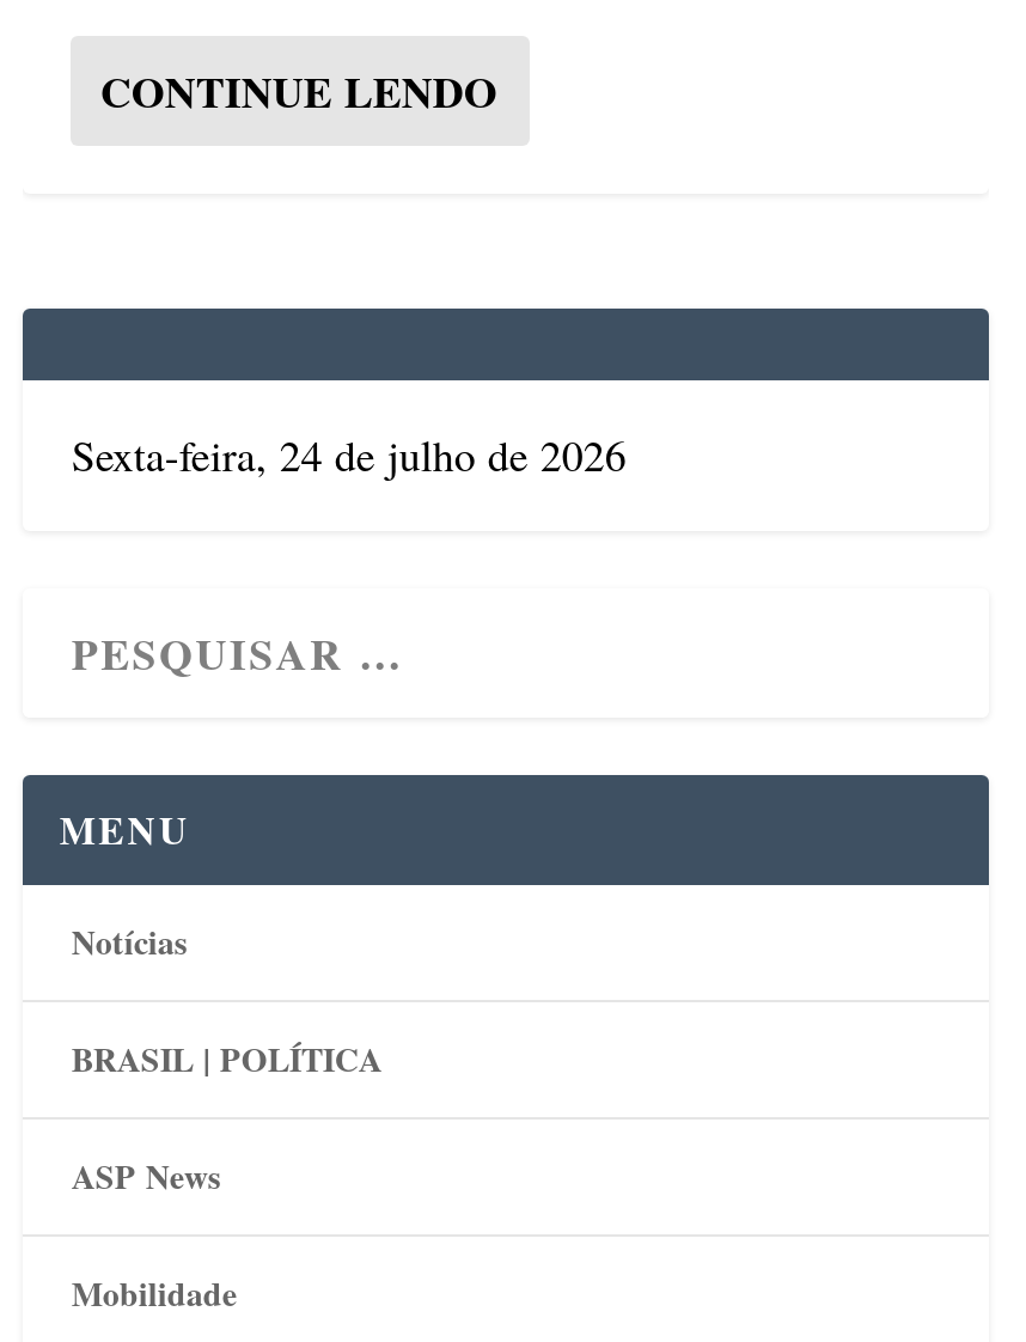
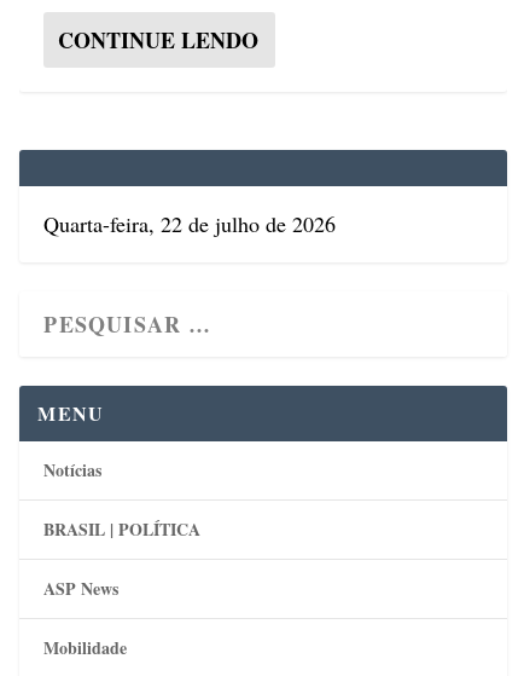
[72,426,626,483] Sexta-feira, 24 de julho de 2026 -> [44,209,336,238] Quarta-feira, 22 de julho de 2026

